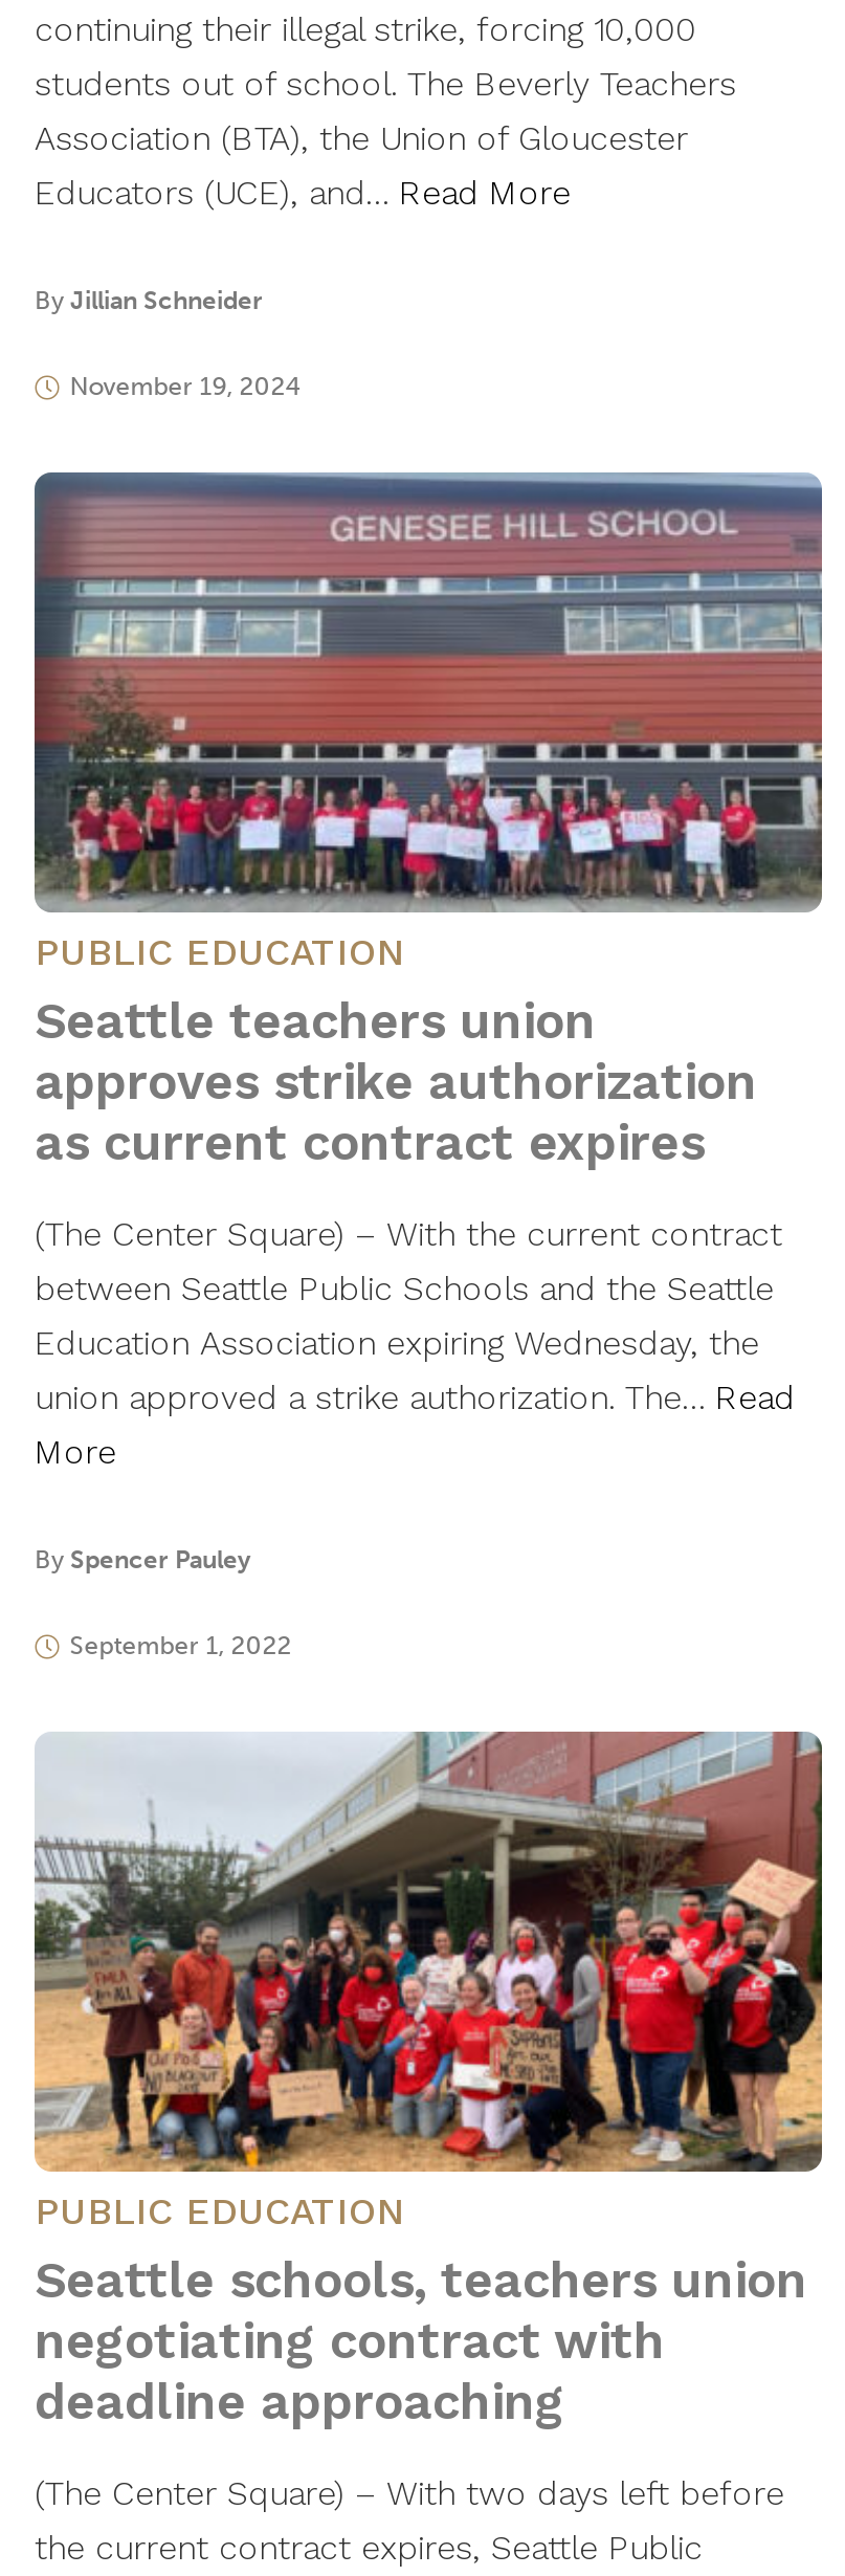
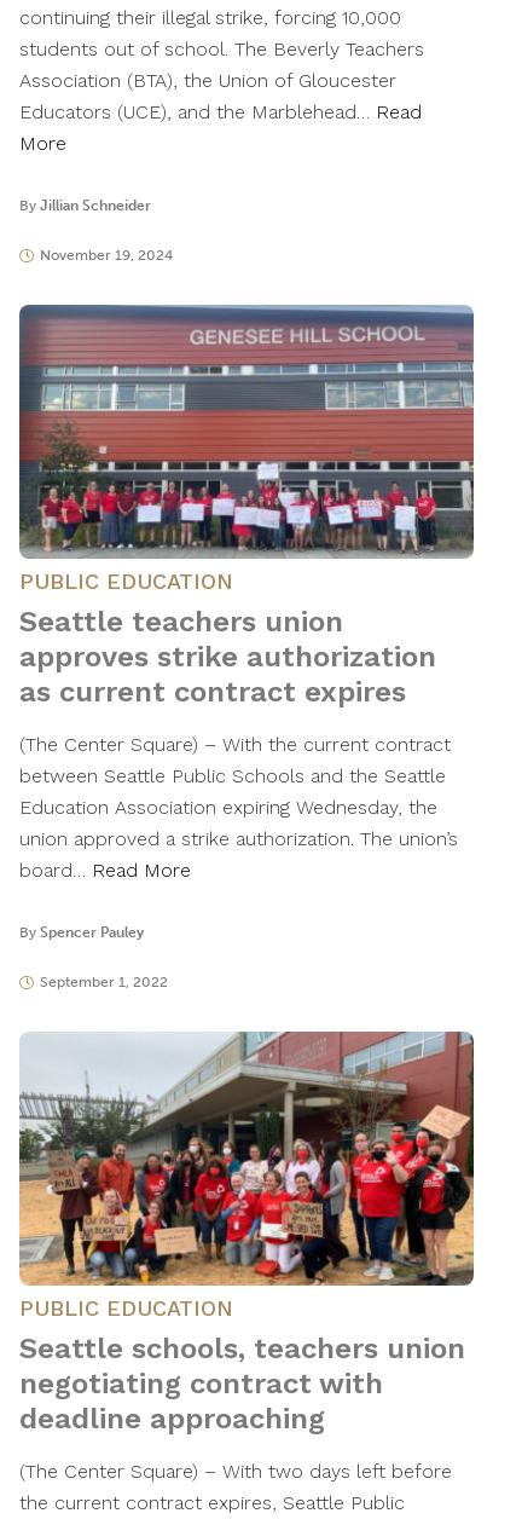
[35,173,571,213] Educators (UCE), and… Read More -> [19,100,422,155] Educators (UCE), and the Marblehead… Read | More
[35,1378,795,1472] union approved a strike authorization. The… Read | More -> [19,827,458,882] union approved a strike authorization. The union’s | board… Read More

